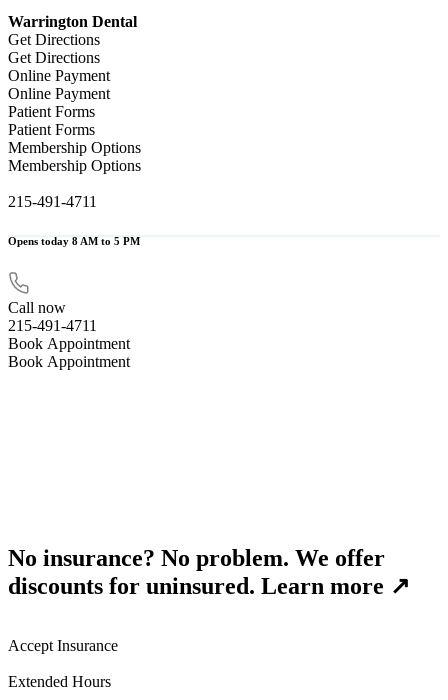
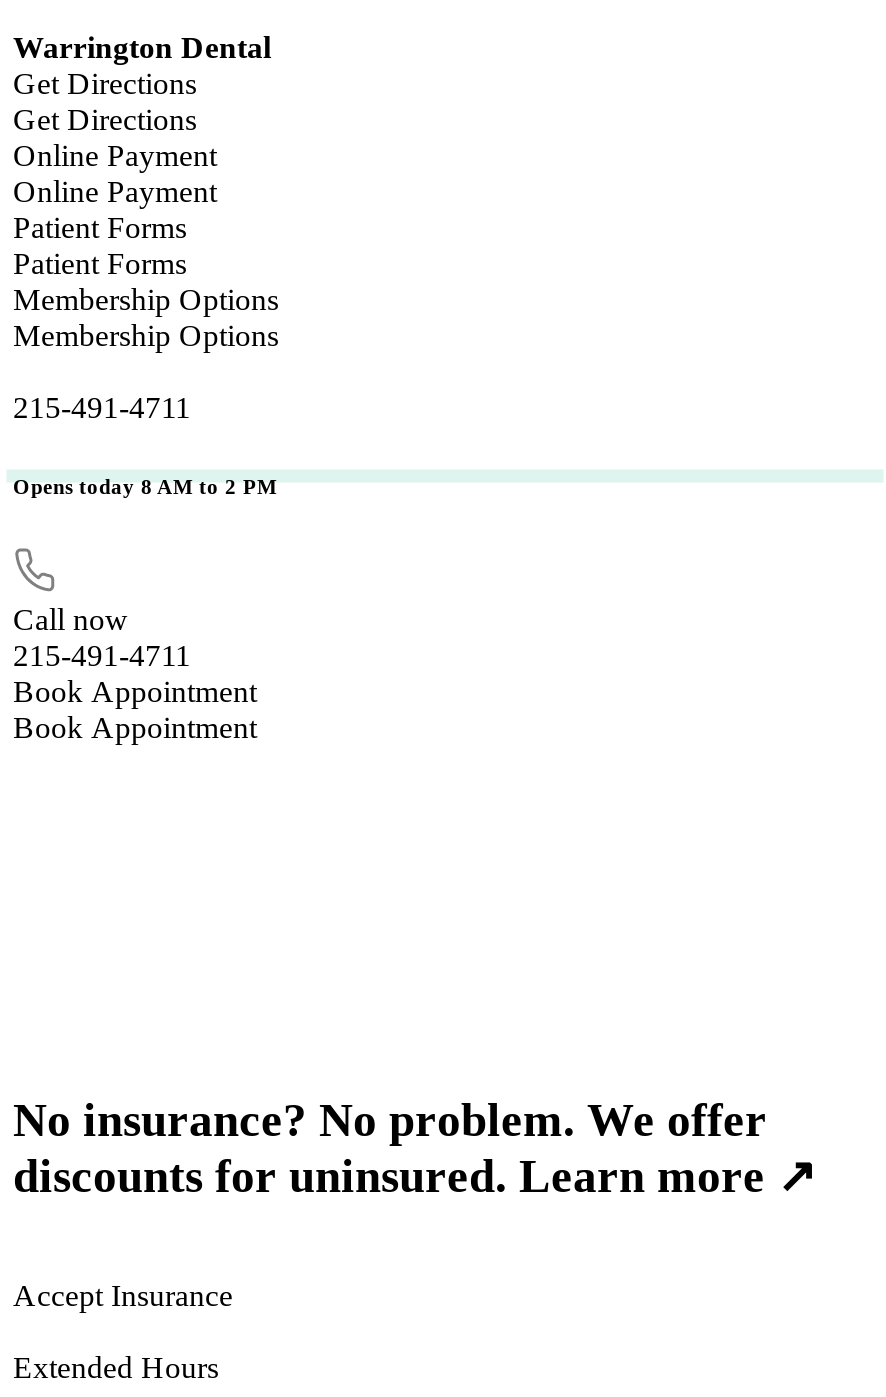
[8,236,140,247] Opens today 8 AM to 5 PM -> [13,475,277,497] Opens today 8 AM to 2 PM

